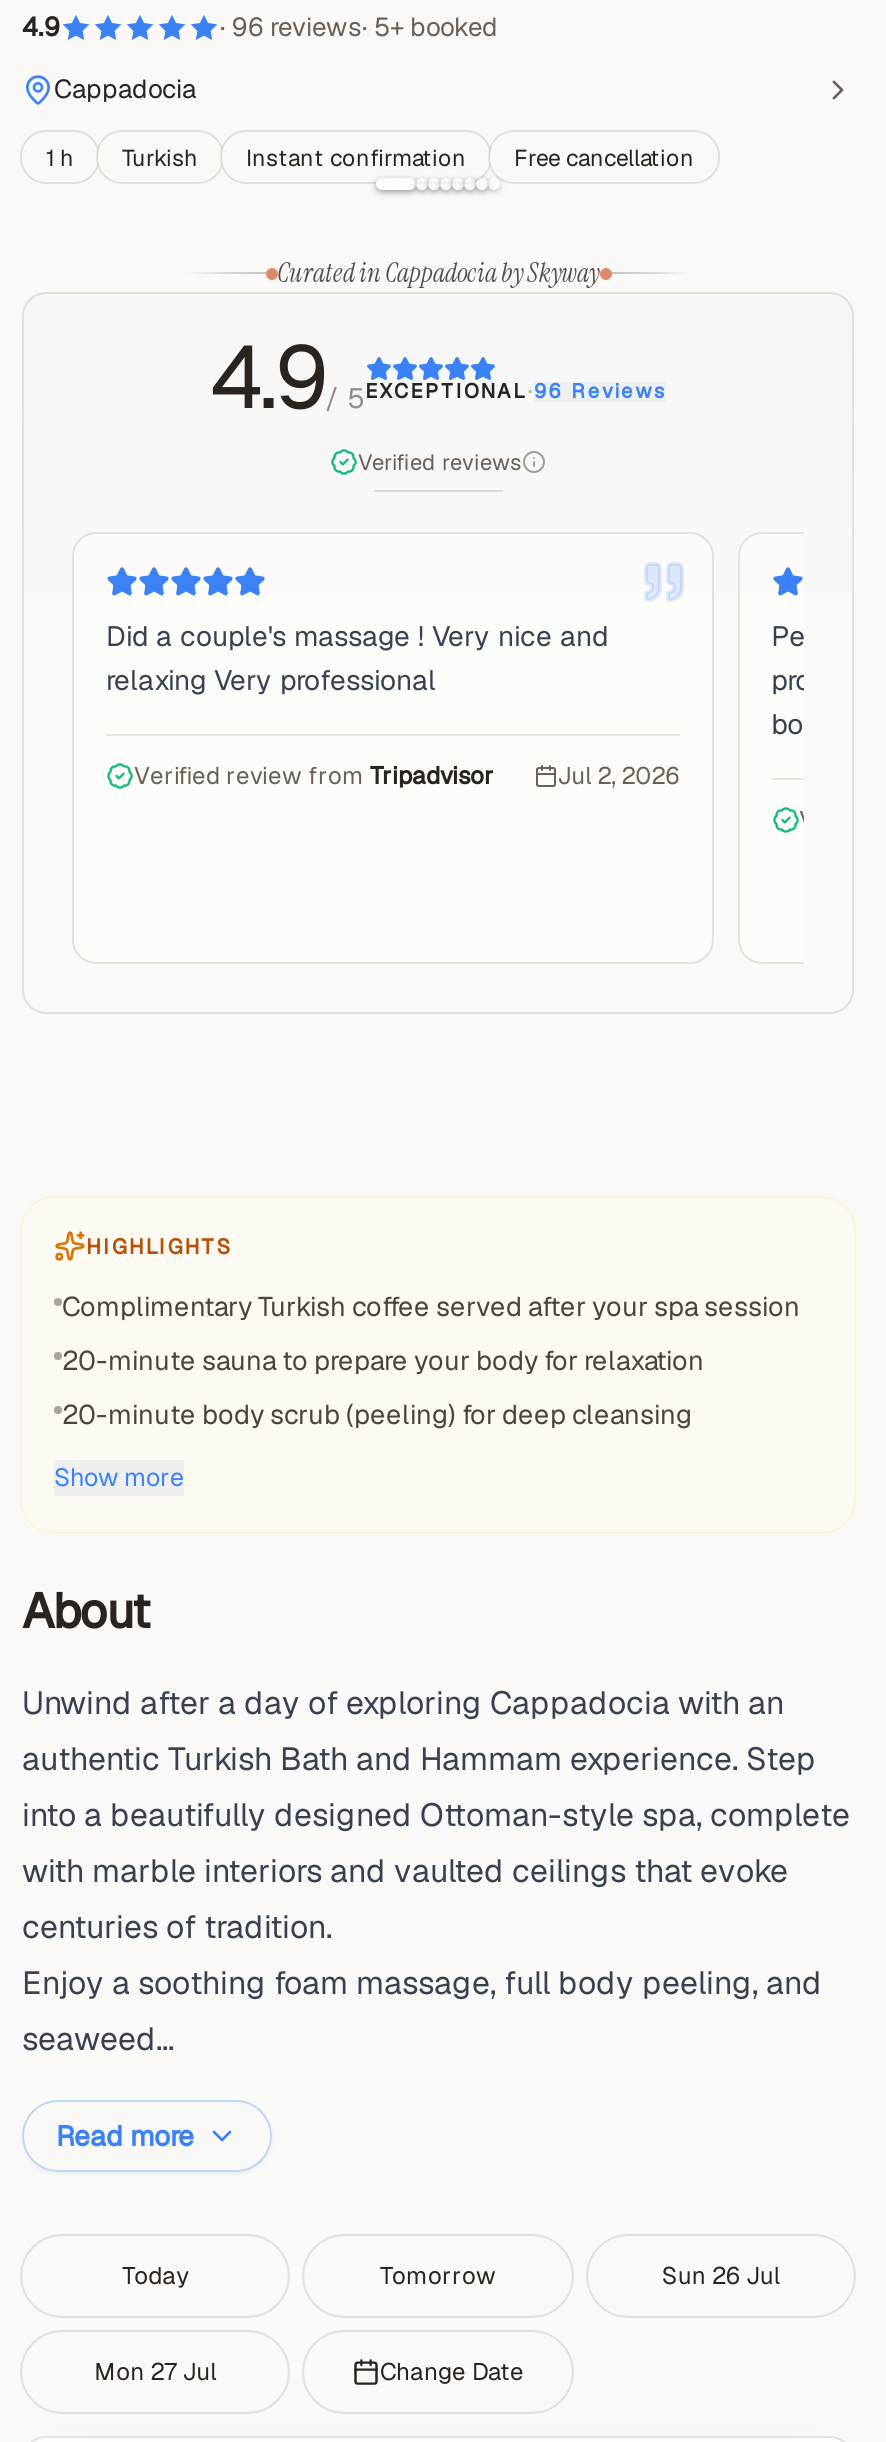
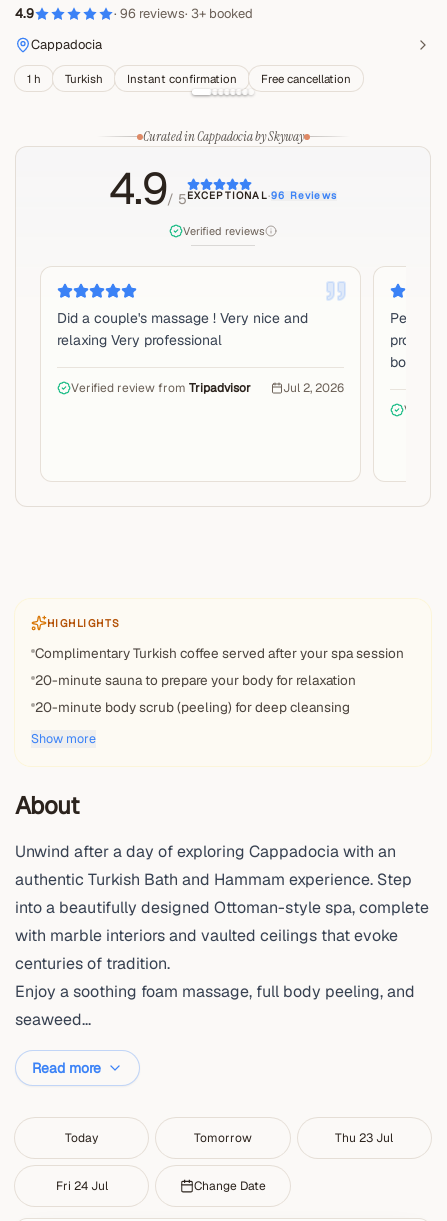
[220,10,498,44] · 96 reviews · 5+ booked -> [114,5,253,22] · 96 reviews · 3+ booked
[662,2260,780,2292] Sun 26 Jul -> [335,1130,393,1146] Thu 23 Jul
[94,2356,216,2388] Mon 27 Jul -> [56,1178,108,1194] Fri 24 Jul

